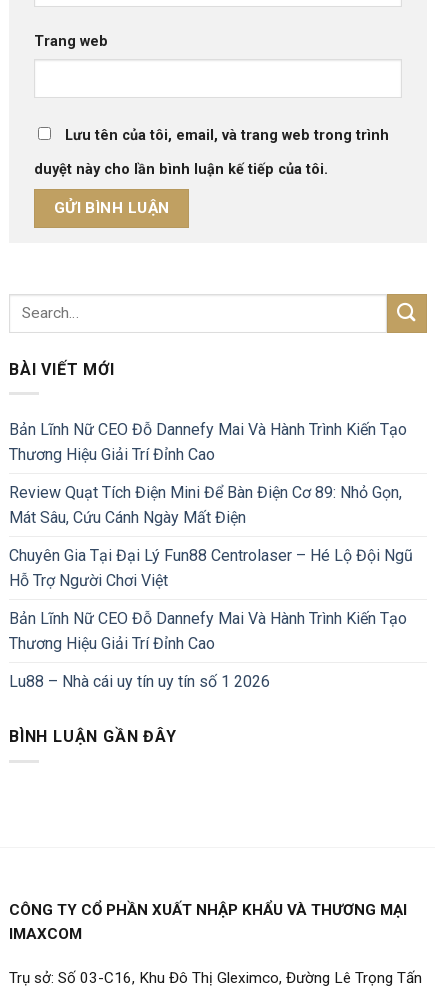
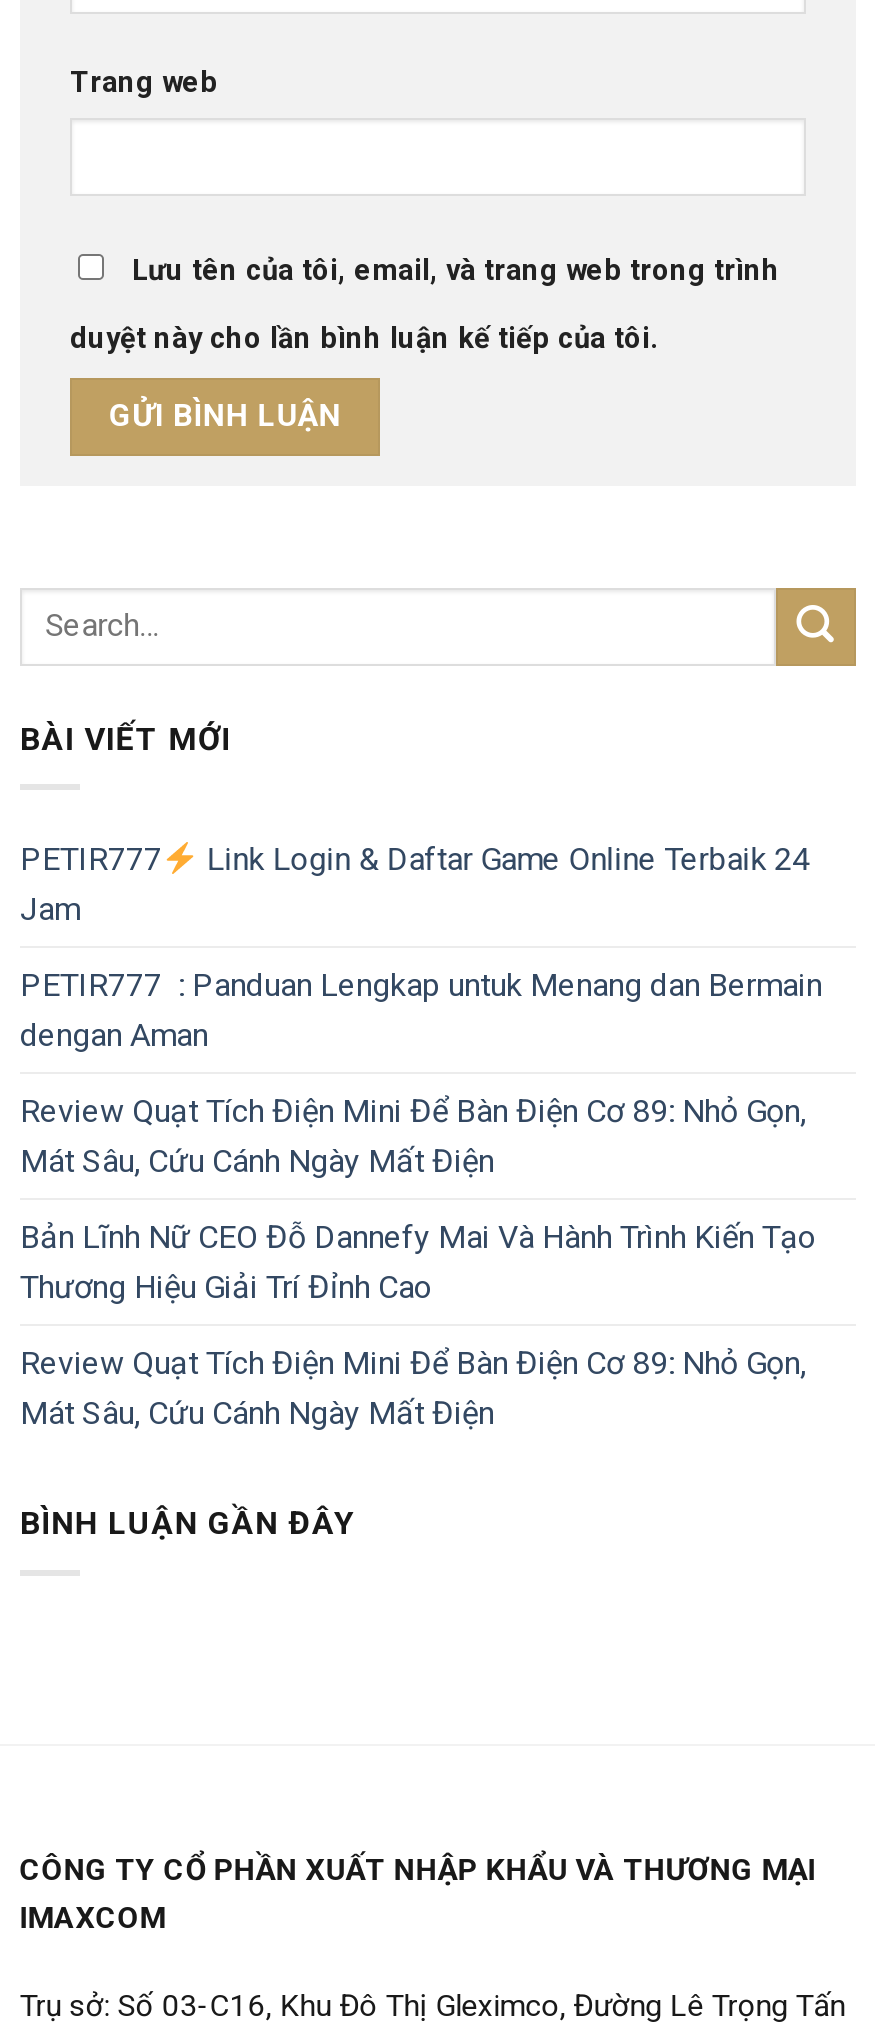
none -> [20,841,822,1181] PETIR777 | Link Login & Daftar Game Online Terbaik 24 | Jam | PETIR777 : Panduan Lengkap untuk Menang dan Bermain | dengan Aman | Review Quạt Tích Điện Mini Để Bàn Điện Cơ 89: Nhỏ Gọn, | Mát Sâu, Cứu Cánh Ngày Mất Điện
moved [9,420,407,527] -> [20,1219,816,1433]: Bản Lĩnh Nữ CEO Đỗ Dannefy Mai Và Hành Trình Kiến Tạo | Thương Hiệu Giải Trí Đỉnh Cao | Review Quạt Tích Điện Mini Để Bàn Điện Cơ 89: Nhỏ Gọn, | Mát Sâu, Cứu Cánh Ngày Mất Điện
[9,546,413,691] Chuyên Gia Tại Đại Lý Fun88 Centrolaser – Hé Lộ Đội Ngũ | Hỗ Trợ Người Chơi Việt | Bản Lĩnh Nữ CEO Đỗ Dannefy Mai Và Hành Trình Kiến Tạo | Thương Hiệu Giải Trí Đỉnh Cao | Lu88 – Nhà cái uy tín uy tín số 1 2026 -> none

